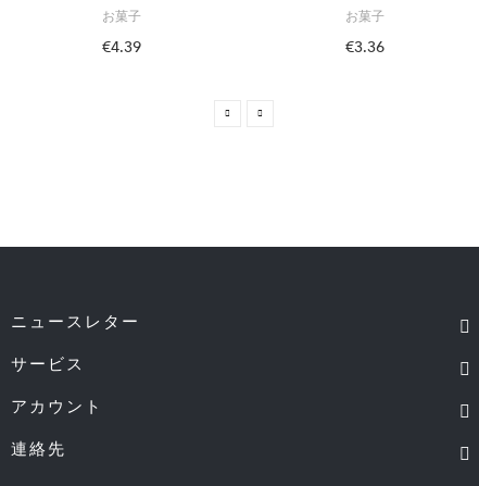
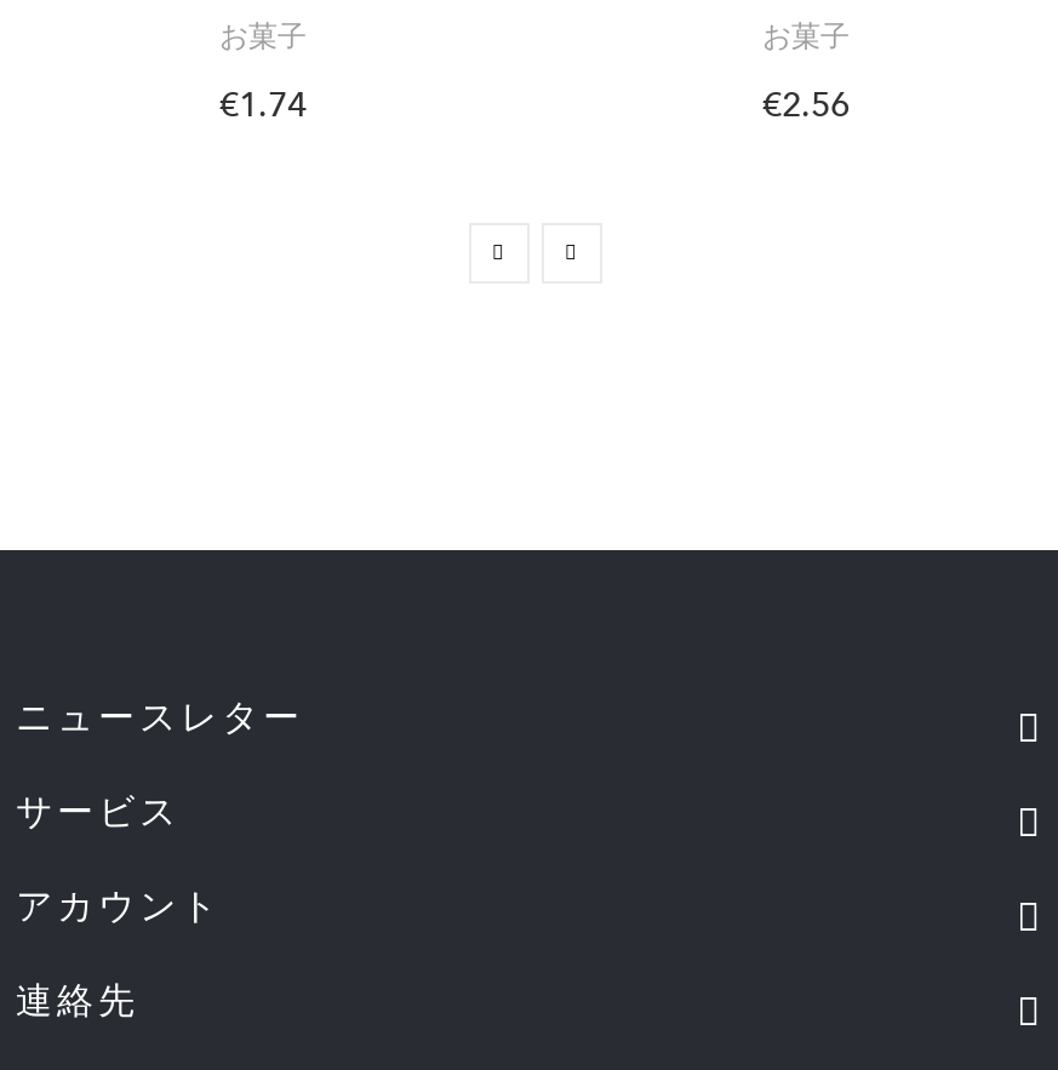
[102,37,141,56] €4.39 -> [219,81,307,125] €1.74
[345,37,385,56] €3.36 -> [762,81,850,125] €2.56

